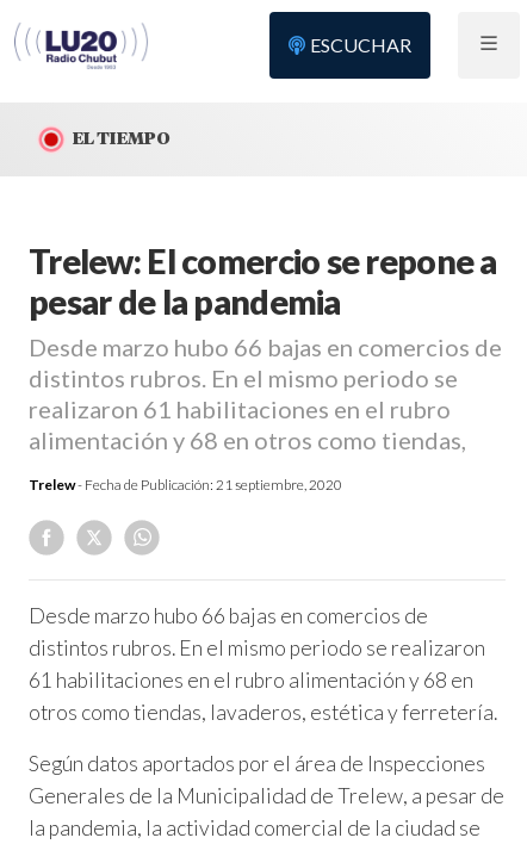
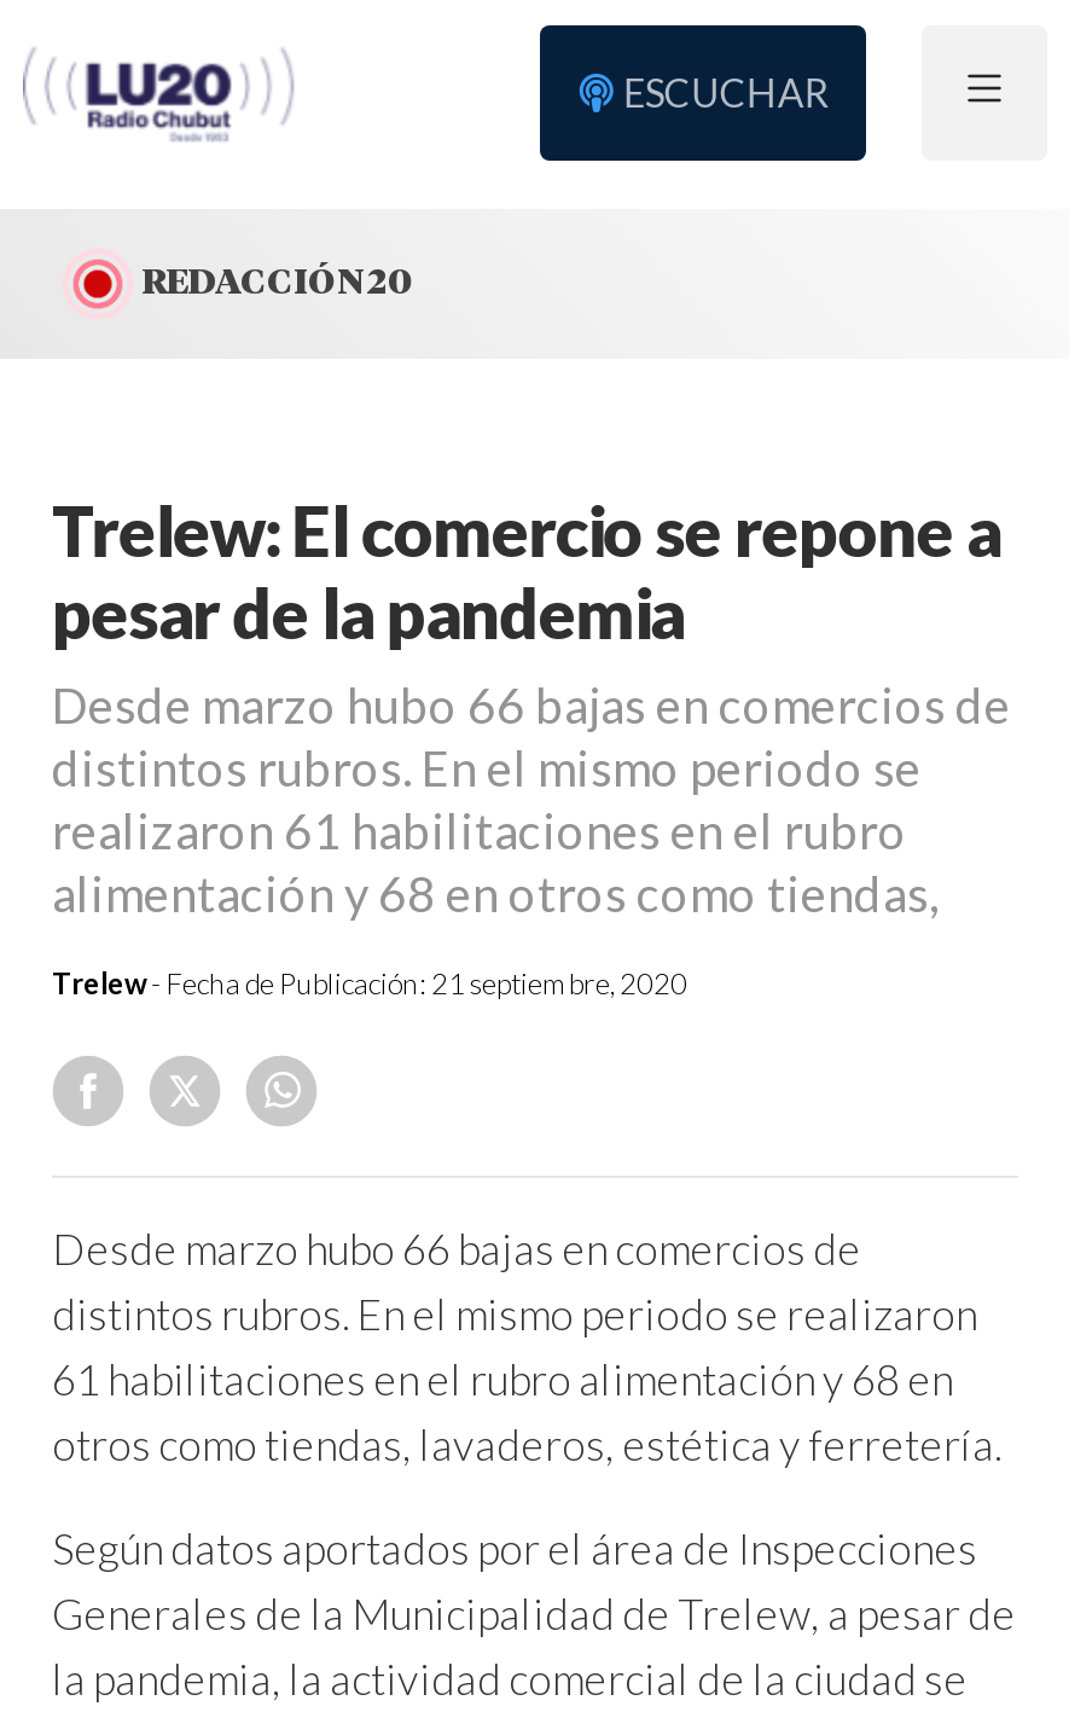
[73,128,170,147] EL TIEMPO -> [141,261,414,300] REDACCIÓN 20

